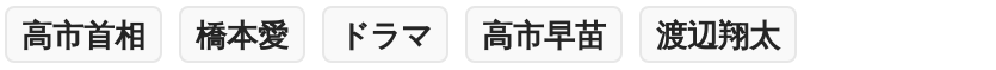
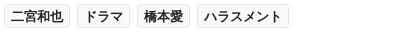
[21,18,289,53] 高市首相 | 橋本愛 -> [11,9,63,24] 二宮和也
[482,18,780,53] 高市早苗 | 渡辺翔太 -> [144,9,282,24] 橋本愛 | ハラスメント

